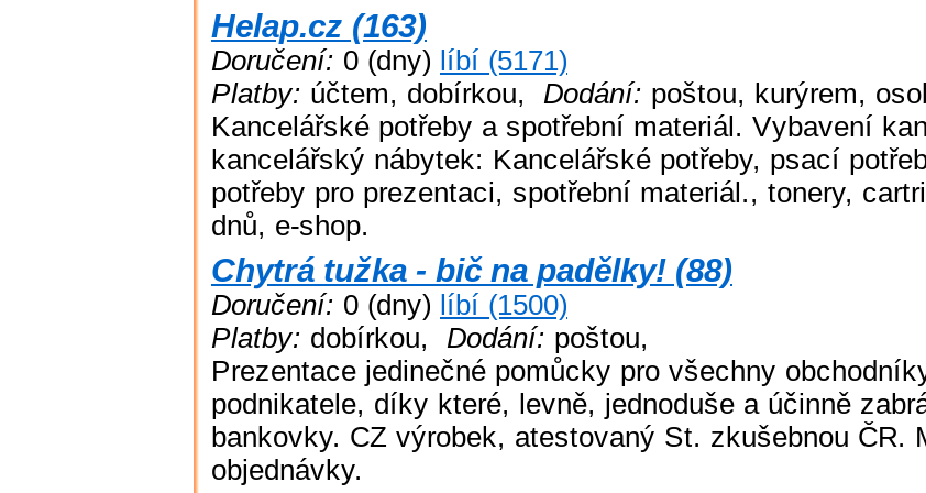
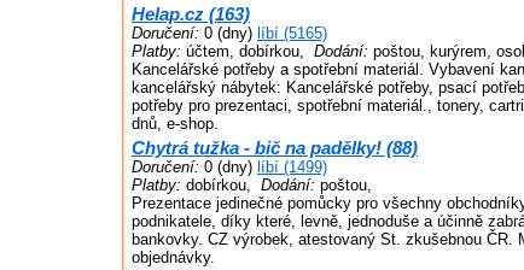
[211,44,567,77] Doručení: 0 (dny) líbí (5171) -> [132,24,327,42] Doručení: 0 (dny) líbí (5165)
[211,288,567,321] Doručení: 0 (dny) líbí (1500) -> [132,158,327,176] Doručení: 0 (dny) líbí (1499)

